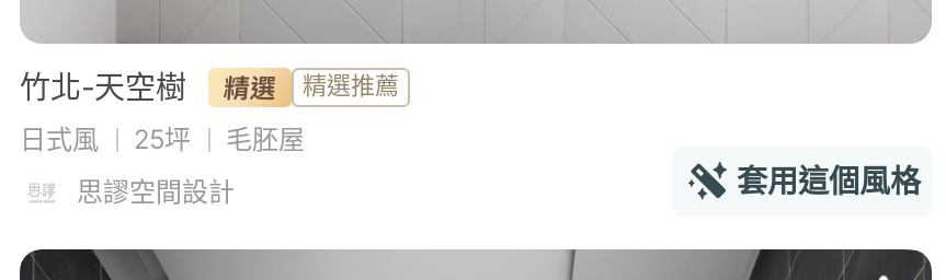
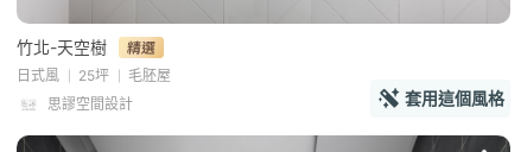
[303,71,399,101] 精選推薦 -> none

